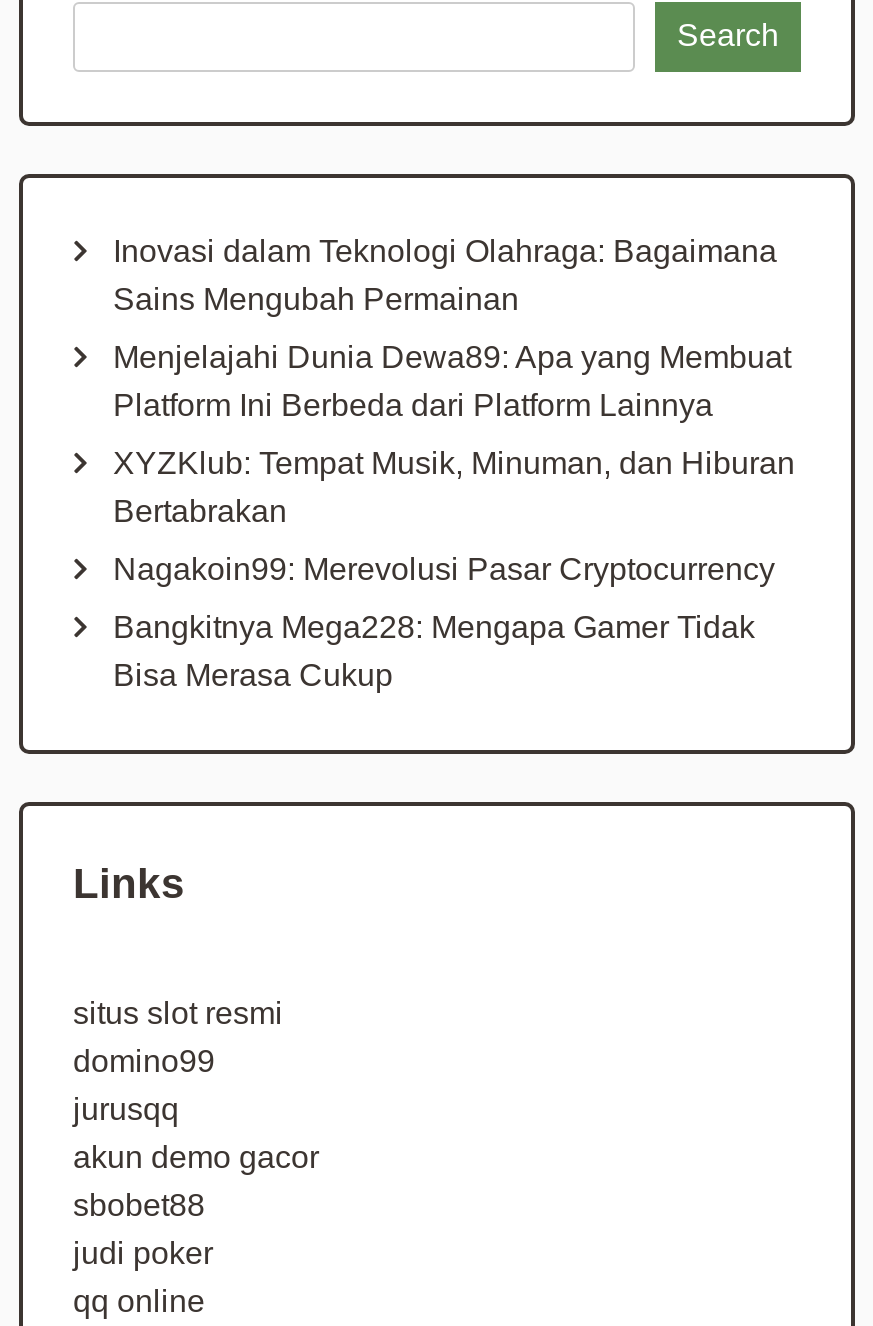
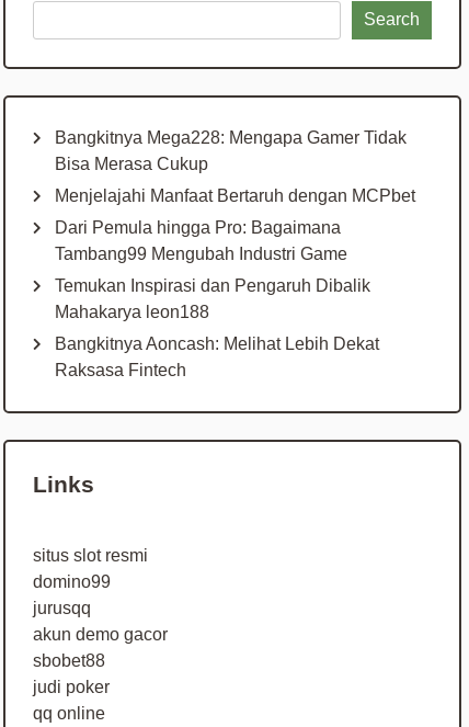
[113,233,795,585] Inovasi dalam Teknologi Olahraga: Bagaimana | Sains Mengubah Permainan | Menjelajahi Dunia Dewa89: Apa yang Membuat | Platform Ini Berbeda dari Platform Lainnya | XYZKlub: Tempat Musik, Minuman, dan Hiburan | Bertabrakan | Nagakoin99: Merevolusi Pasar Cryptocurrency -> none
moved [113,609,755,691] -> [55,128,407,173]: Bangkitnya Mega228: Mengapa Gamer Tidak | Bisa Merasa Cukup
none -> [55,186,415,379] Menjelajahi Manfaat Bertaruh dengan MCPbet | Dari Pemula hingga Pro: Bagaimana | Tambang99 Mengubah Industri Game | Temukan Inspirasi dan Pengaruh Dibalik | Mahakarya leon188 | Bangkitnya Aoncash: Melihat Lebih Dekat | Raksasa Fintech

